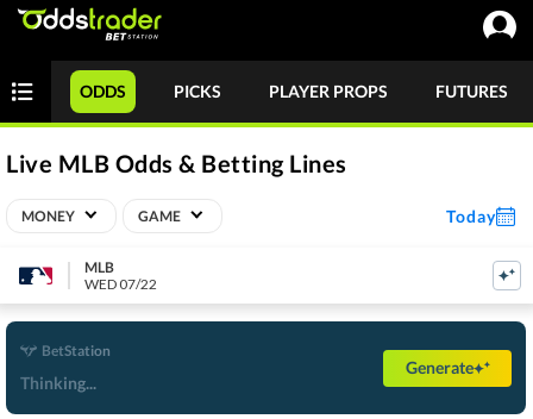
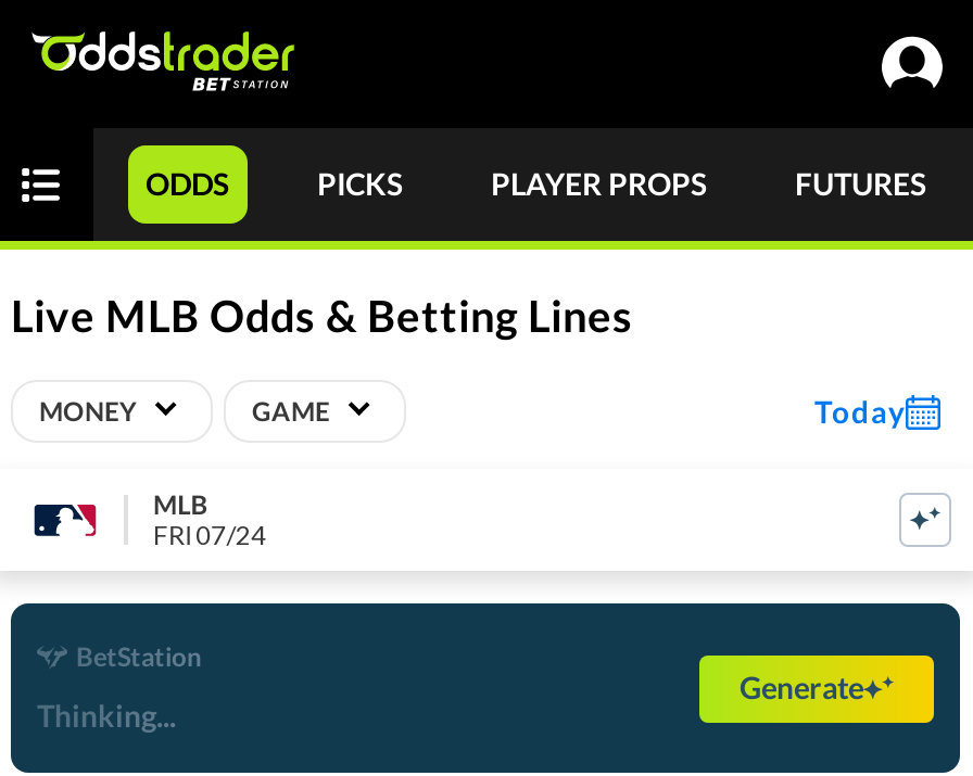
[84,274,158,292] WED 07/22 -> [153,518,266,550] FRI 07/24

